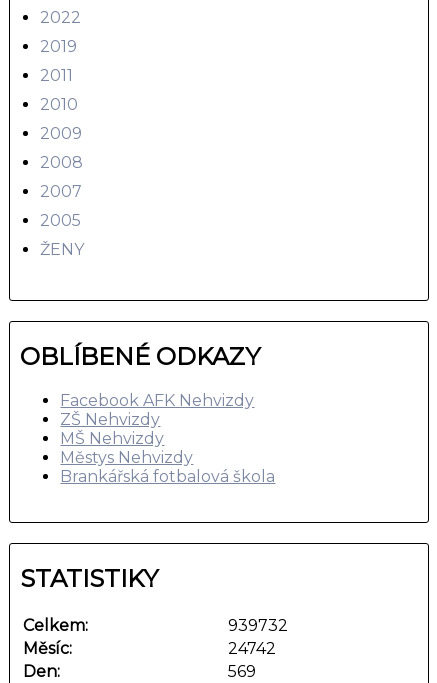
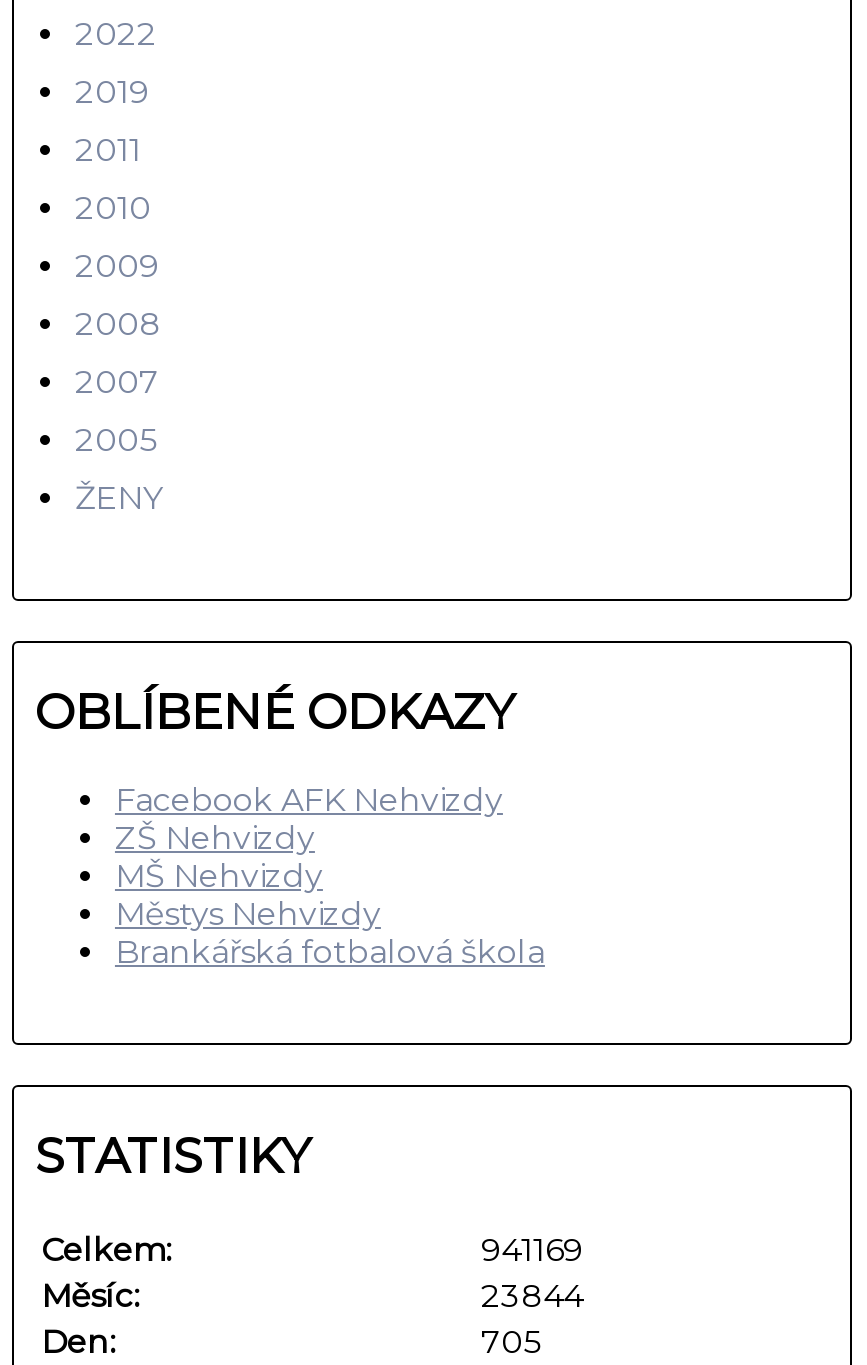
[228,615,288,634] 939732 -> [481,1230,583,1268] 941169
[228,638,276,657] 24742 -> [481,1276,583,1314] 23844
[228,661,256,680] 569 -> [481,1322,541,1360] 705

